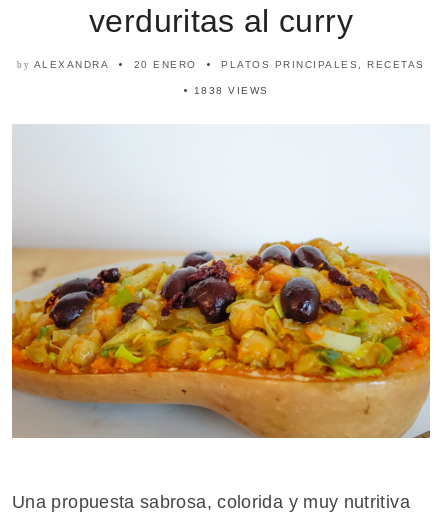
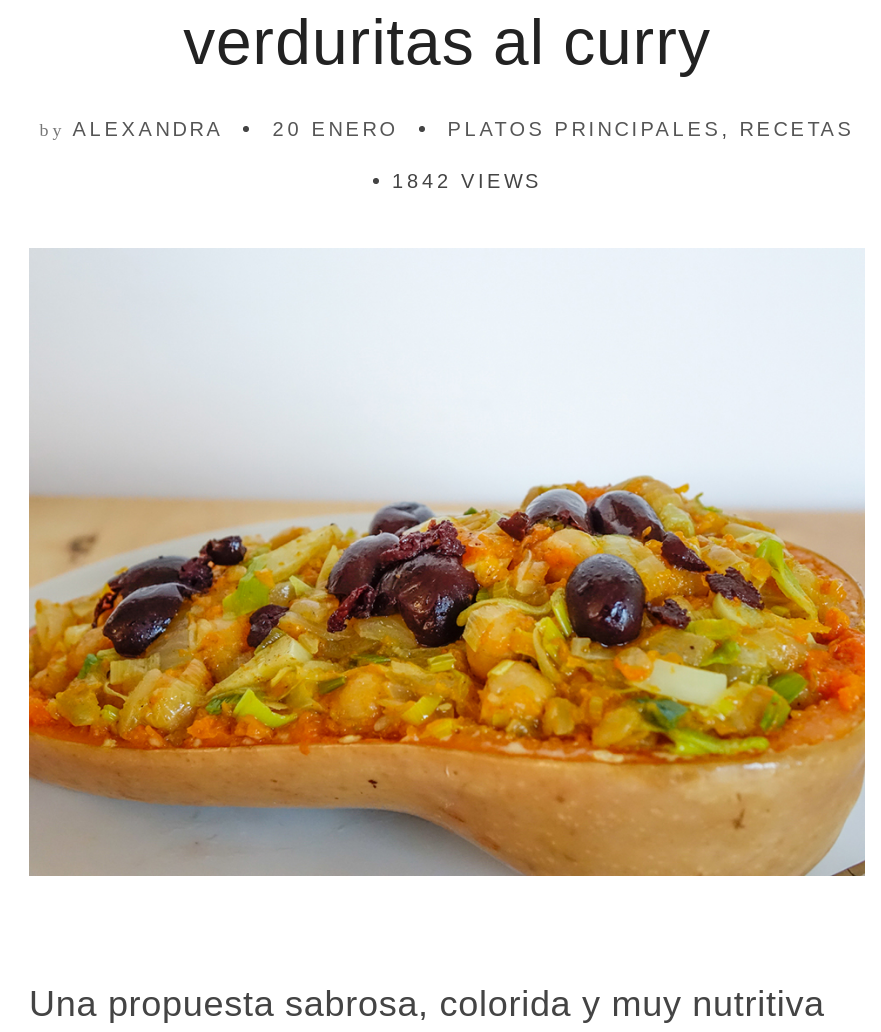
[193,85,268,96] 1838 VIEWS -> [392,170,542,192] 1842 VIEWS

